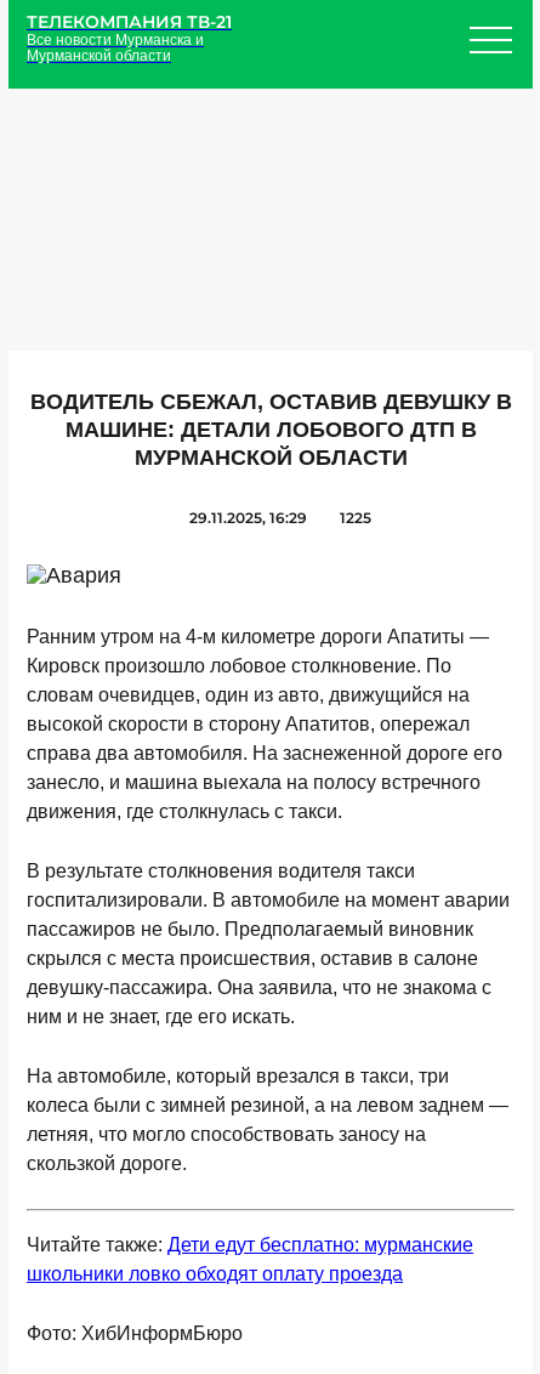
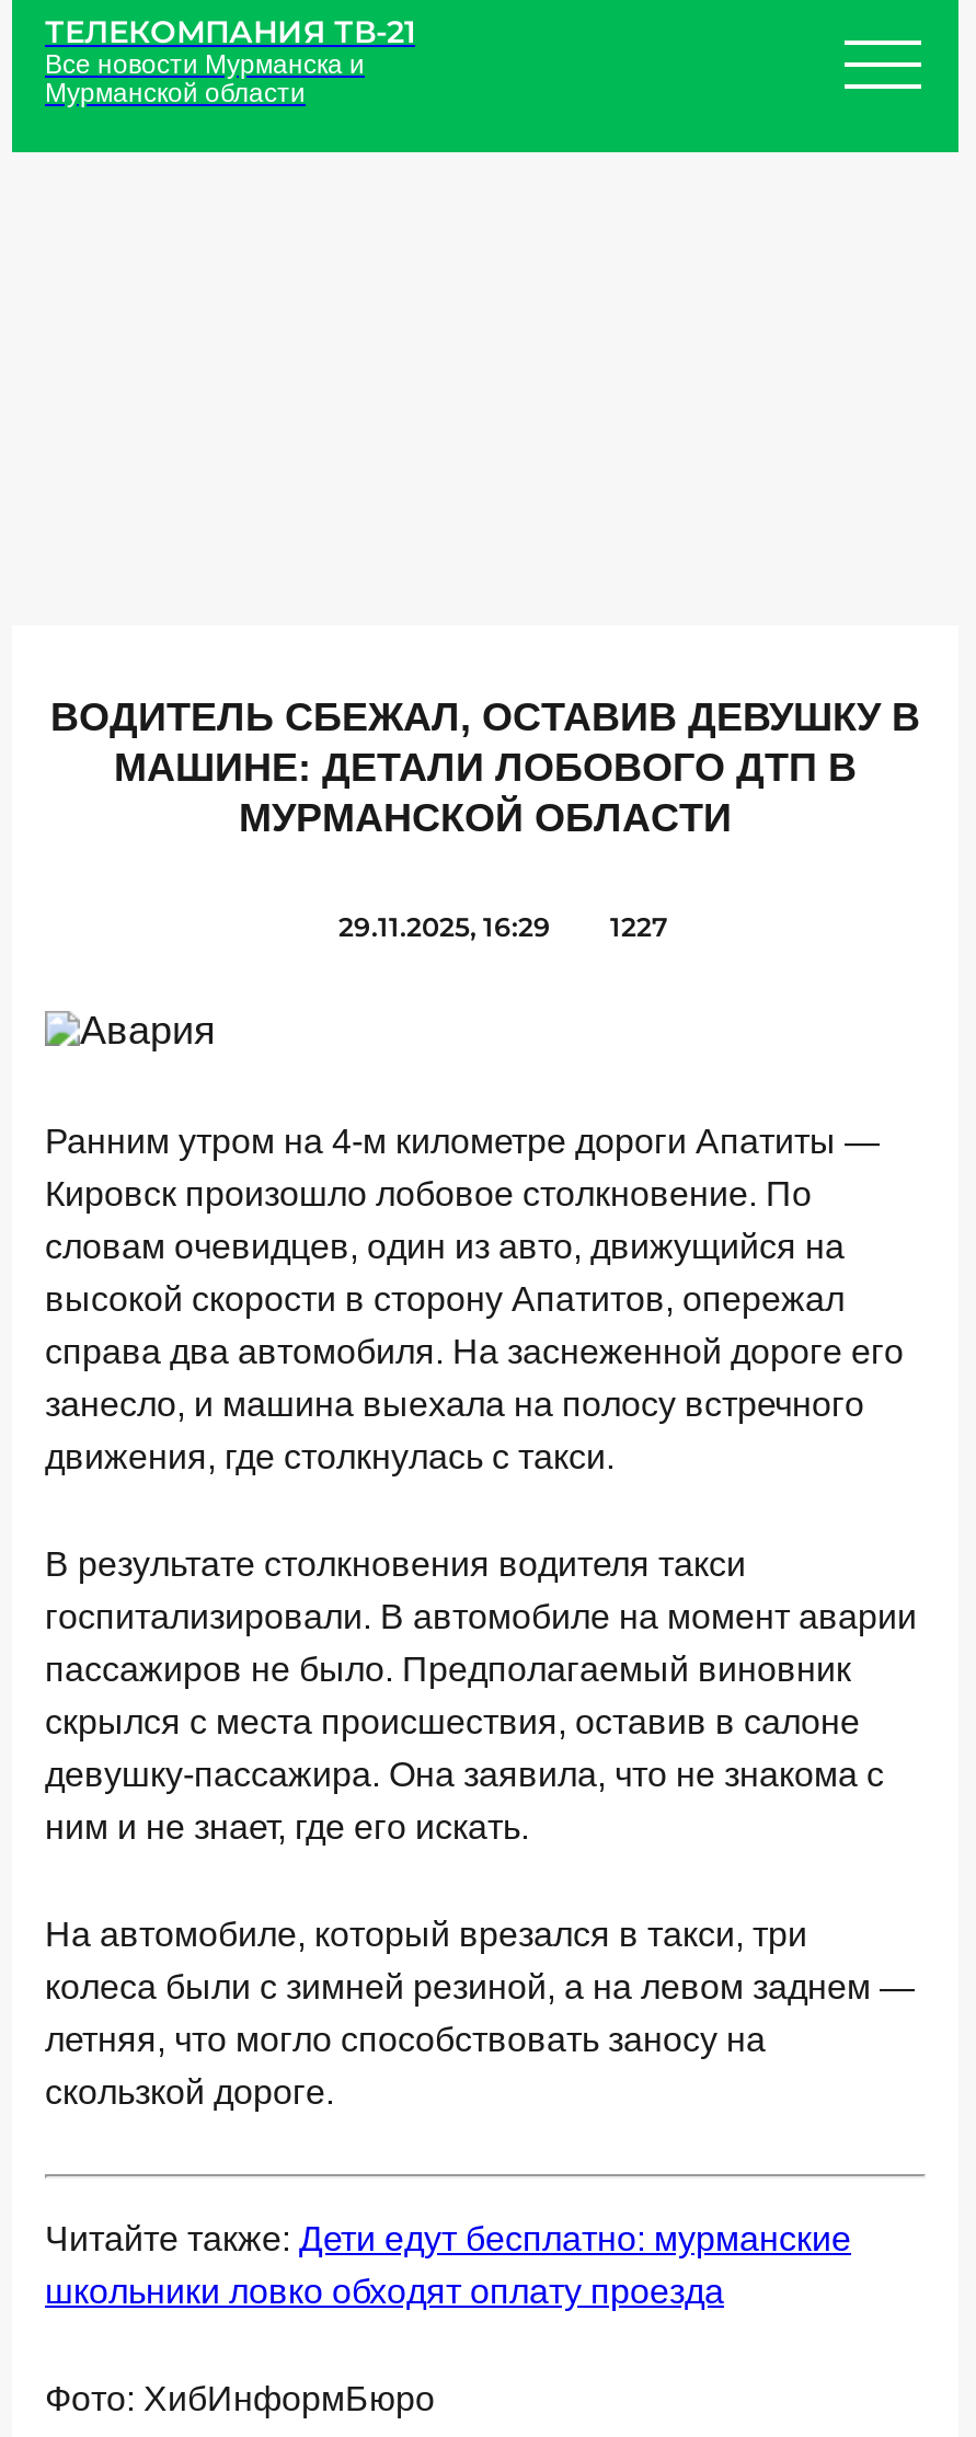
[189,509,371,527] 29.11.2025, 16:29 1225 -> [338,910,667,943] 29.11.2025, 16:29 1227

